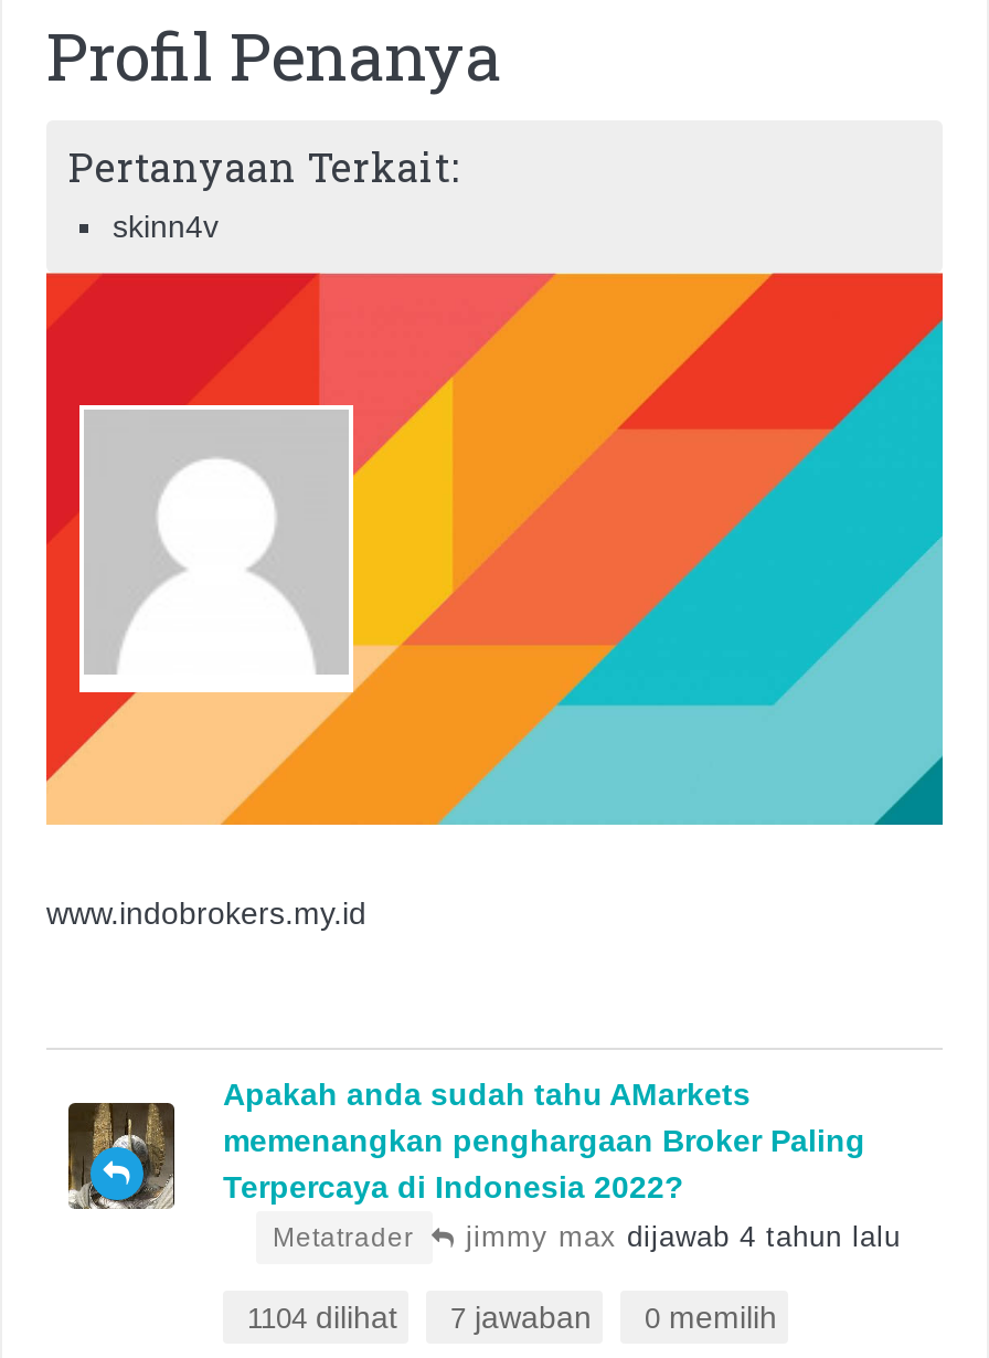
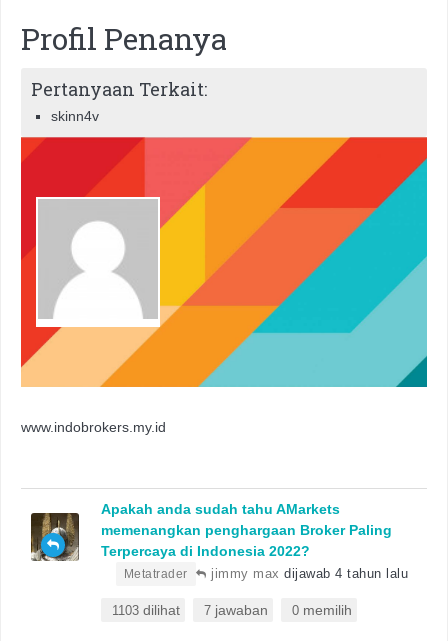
[247,1299,777,1335] 1104 dilihat 7 jawaban 0 memilih -> [112,602,352,618] 1103 dilihat 7 jawaban 0 memilih

